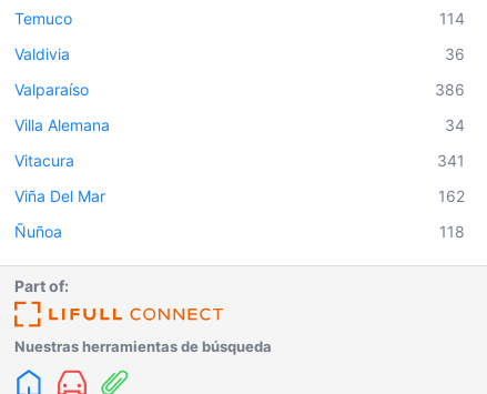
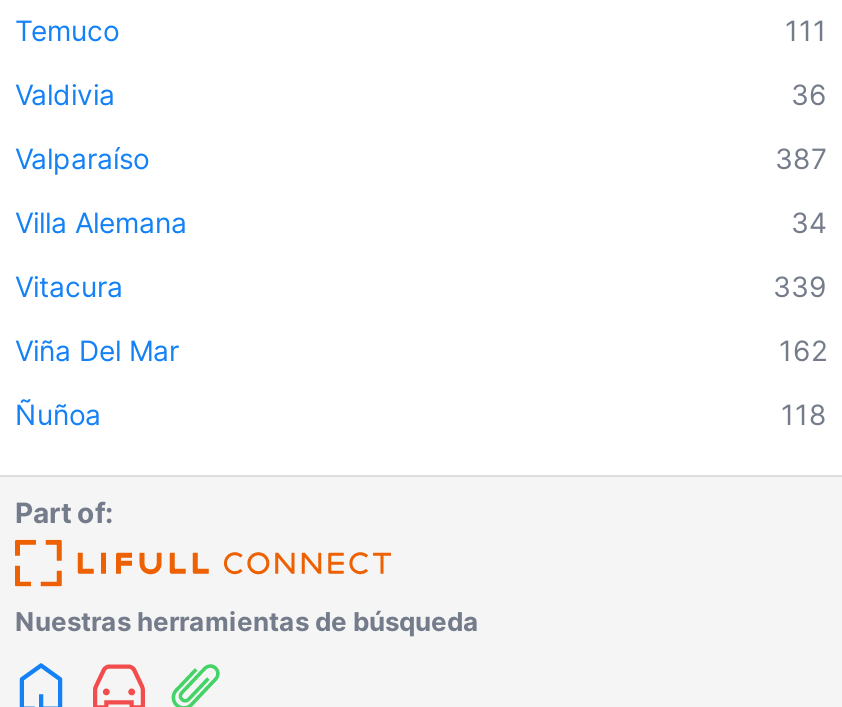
[439,8,465,27] 114 -> [785,12,827,46] 111
[435,79,465,98] 386 -> [775,140,827,174] 387
[437,150,465,169] 341 -> [773,268,827,302] 339

